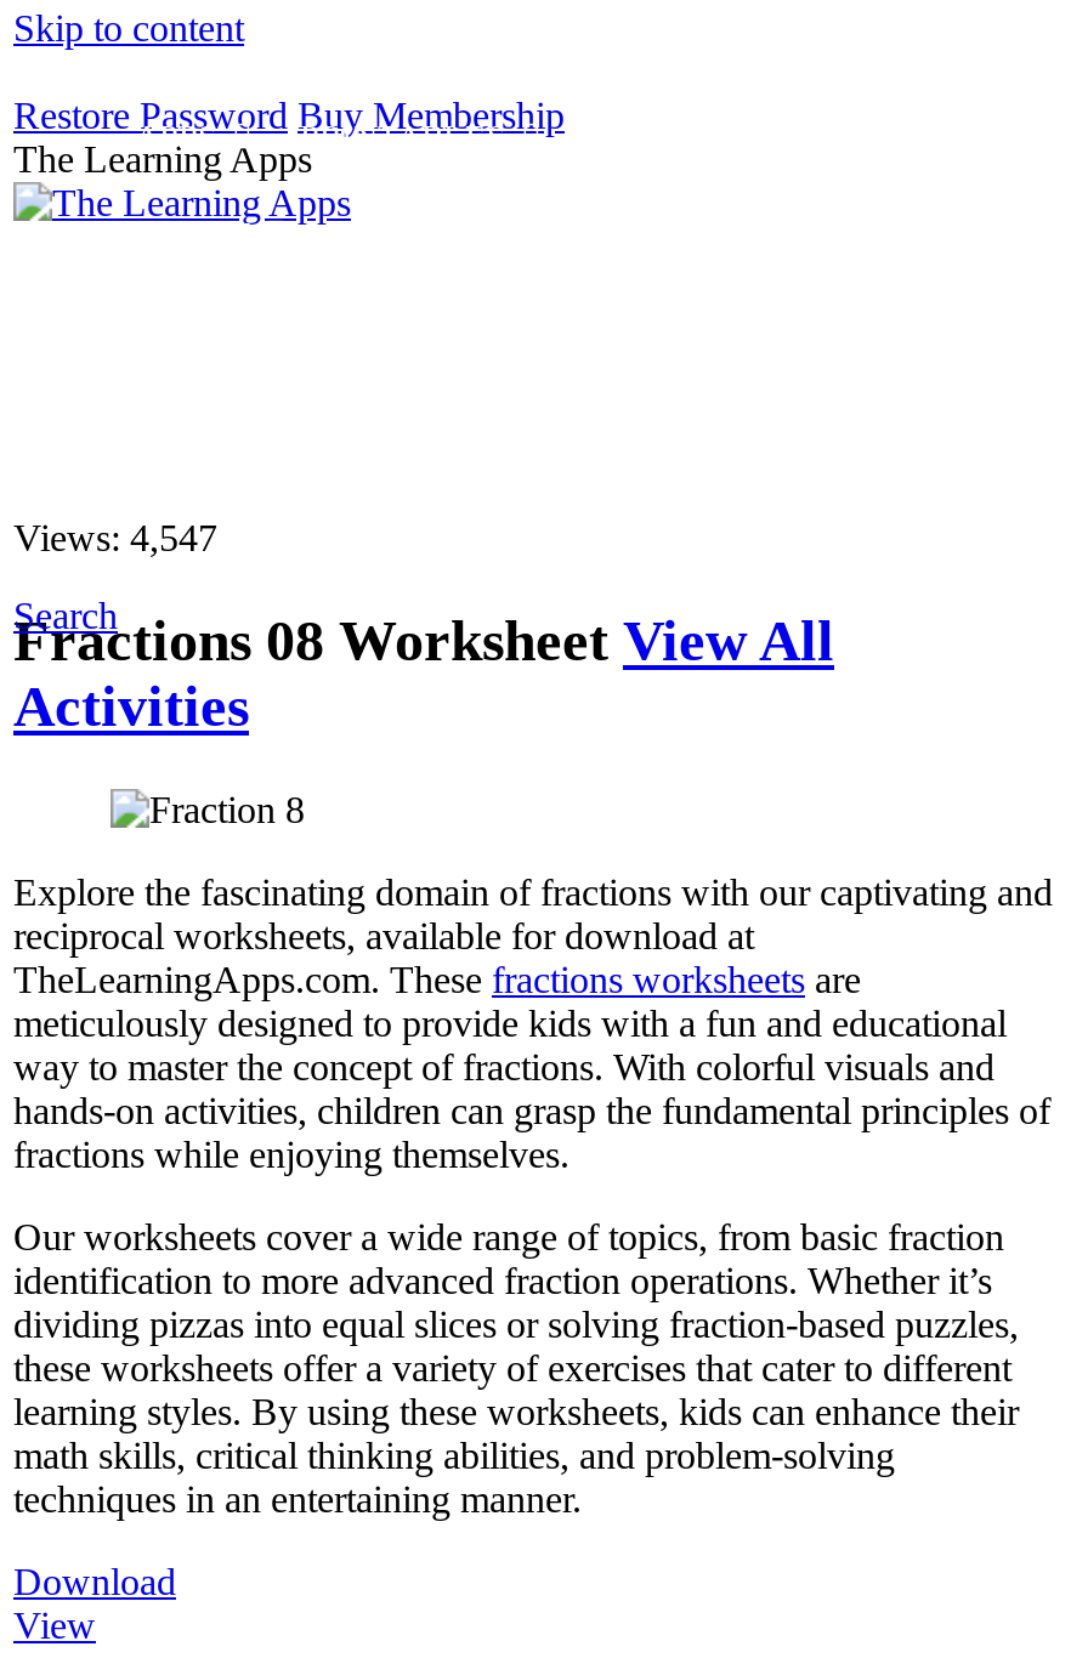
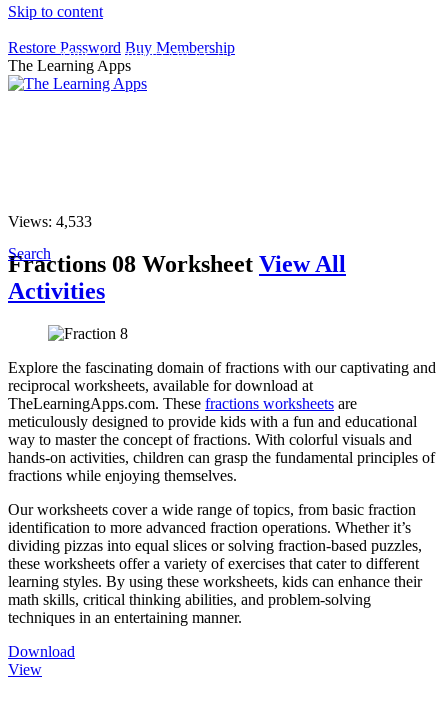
[13,517,217,558] Views: 4,547 -> [8,213,92,230] Views: 4,533

